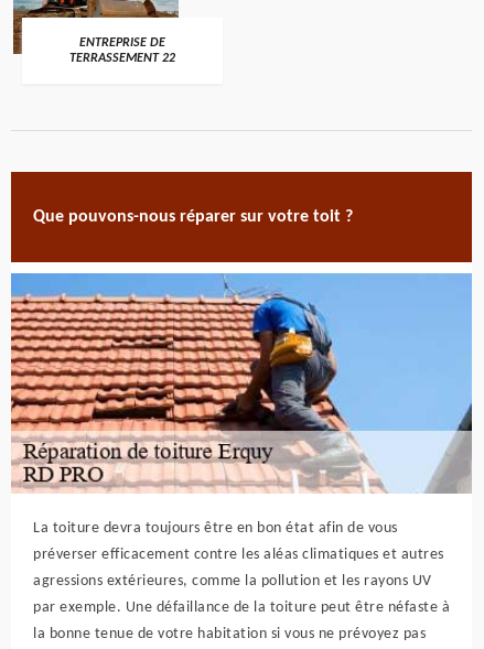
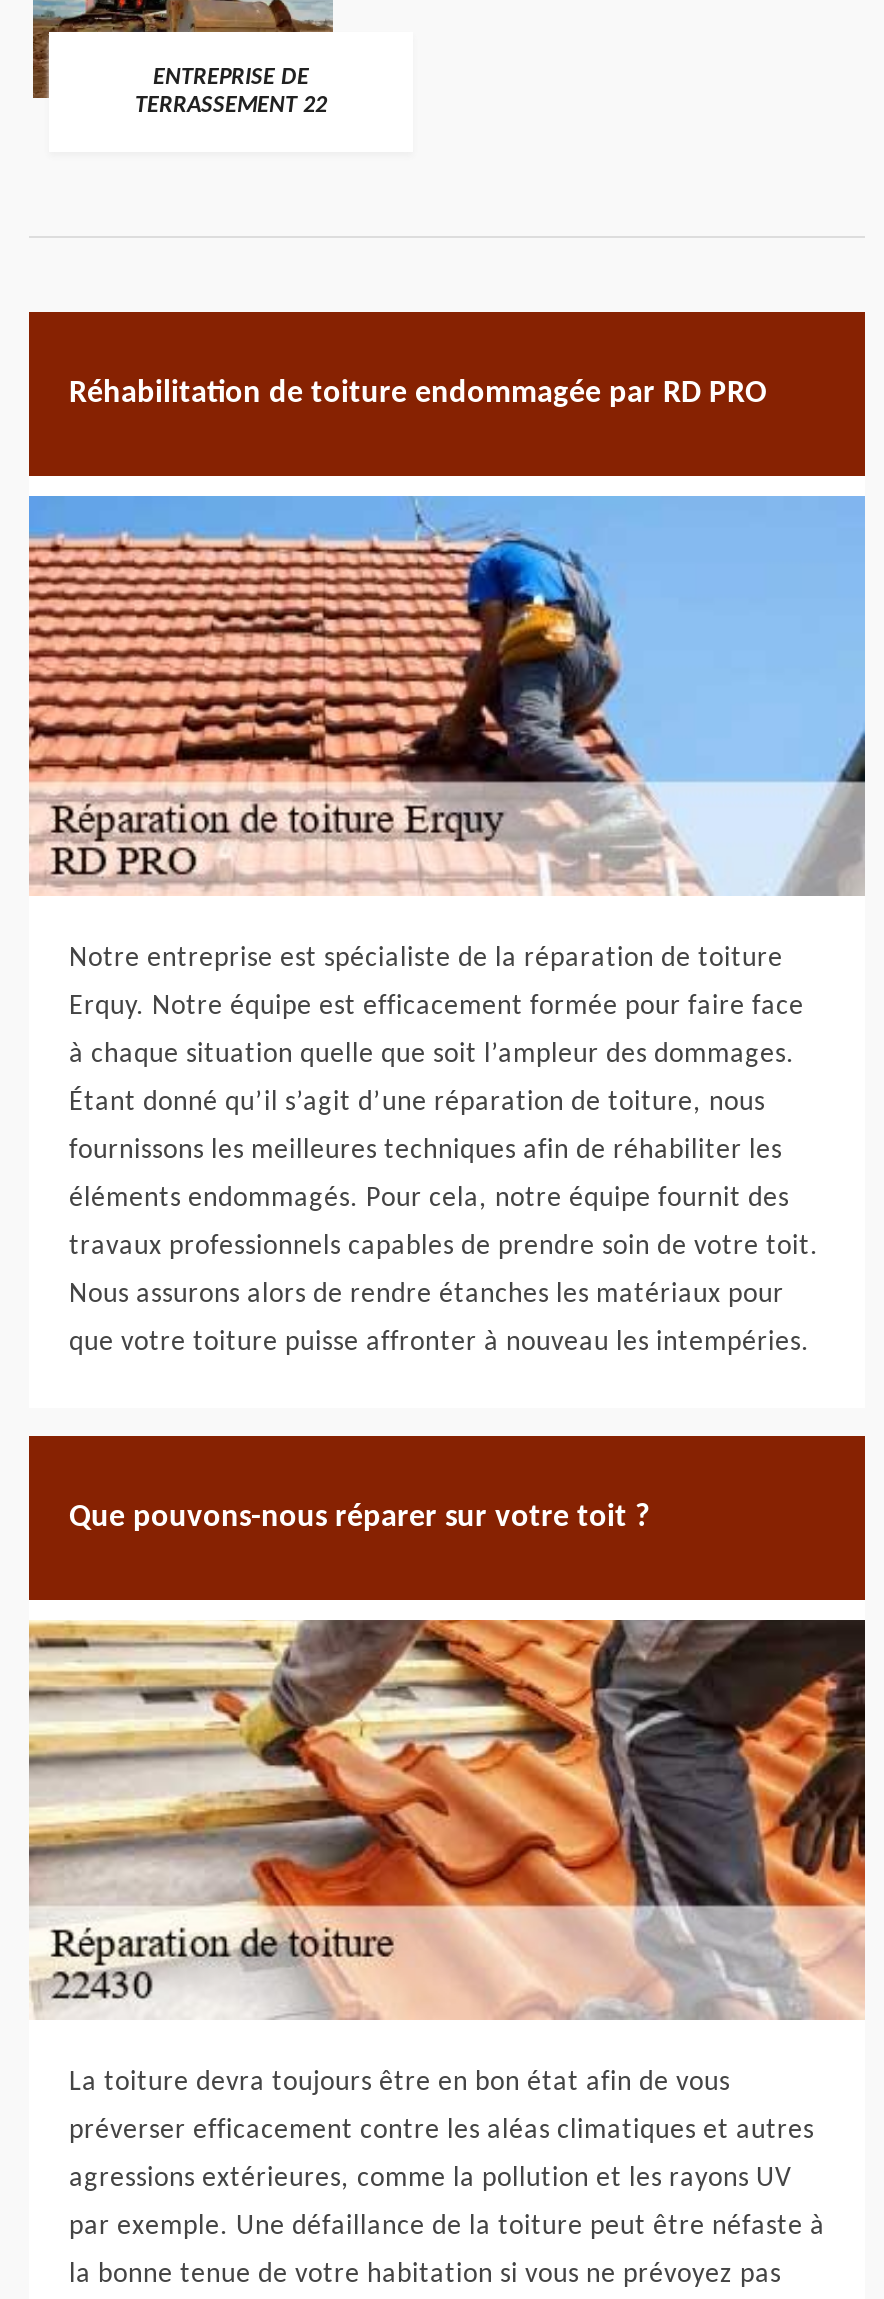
none -> [69,377,767,409] Réhabilitation de toiture endommagée par RD PRO
none -> [69,944,819,1358] Notre entreprise est spécialiste de la réparation de toiture | Erquy. Notre équipe est efficacement formée pour faire face | à chaque situation quelle que soit l’ampleur des dommages. | Étant donné qu’il s’agit d’une réparation de toiture, nous | fournissons les meilleures techniques afin de réhabiliter les | éléments endommagés. Pour cela, notre équipe fournit des | travaux professionnels capables de prendre soin de votre toit. | Nous assurons alors de rendre étanches les matériaux pour | que votre toiture puisse affronter à nouveau les intempéries.
[10,272,473,494] [image] -> [27,1618,867,2020] [image]

